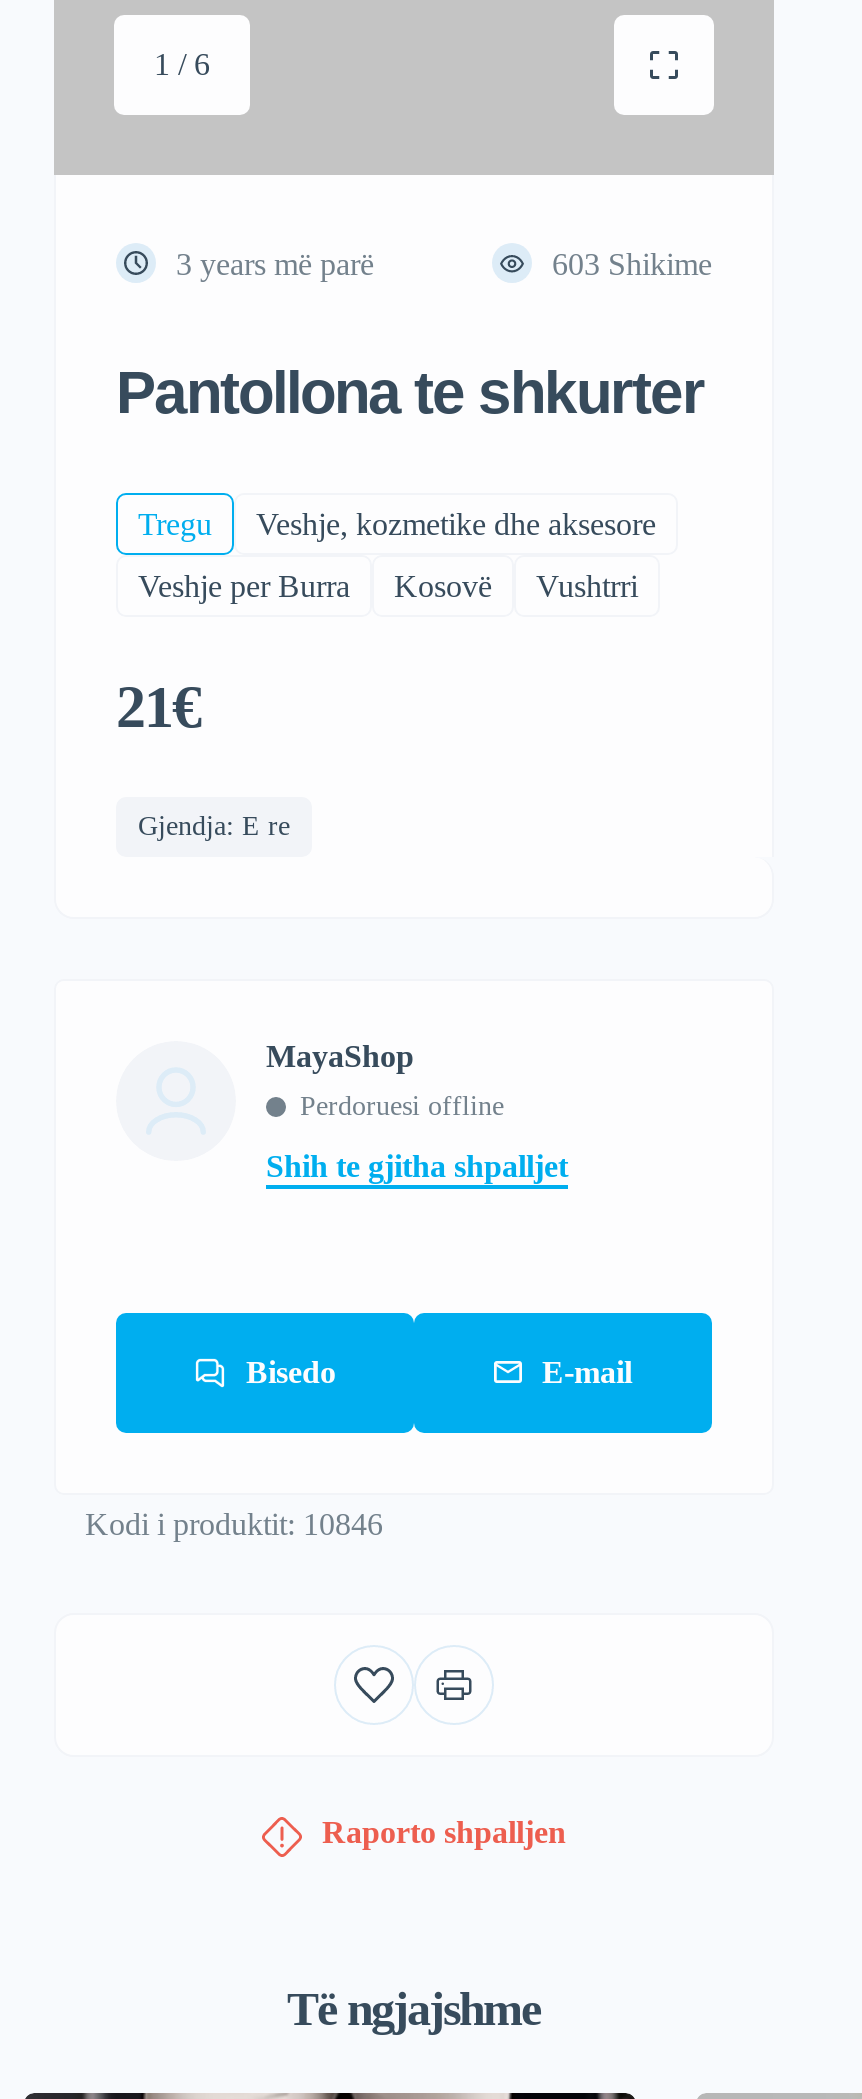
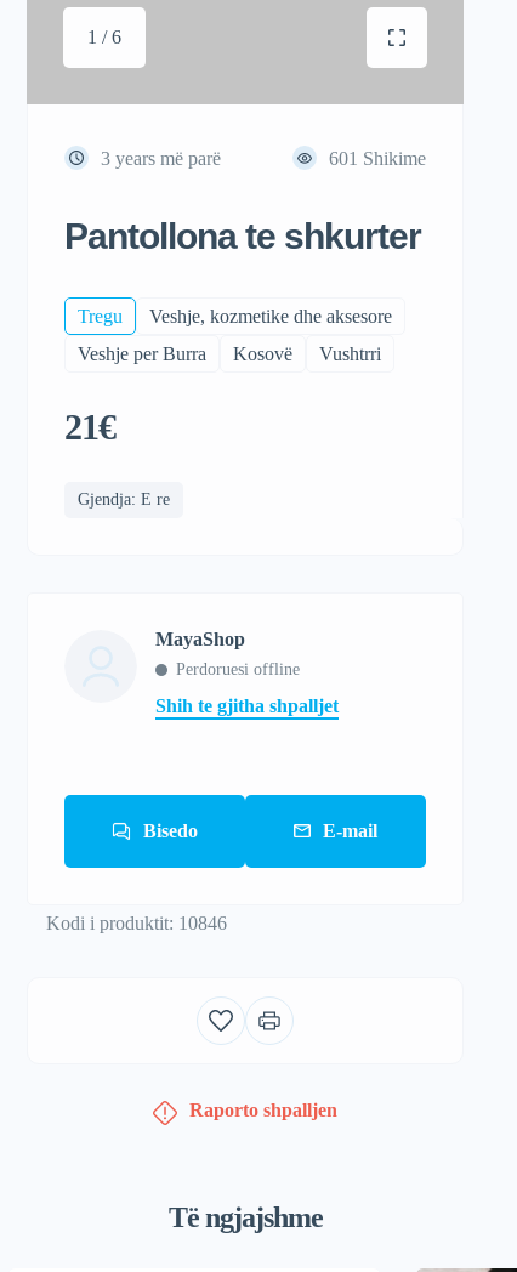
[552,247,712,281] 603 Shikime -> [329,148,426,168] 601 Shikime

